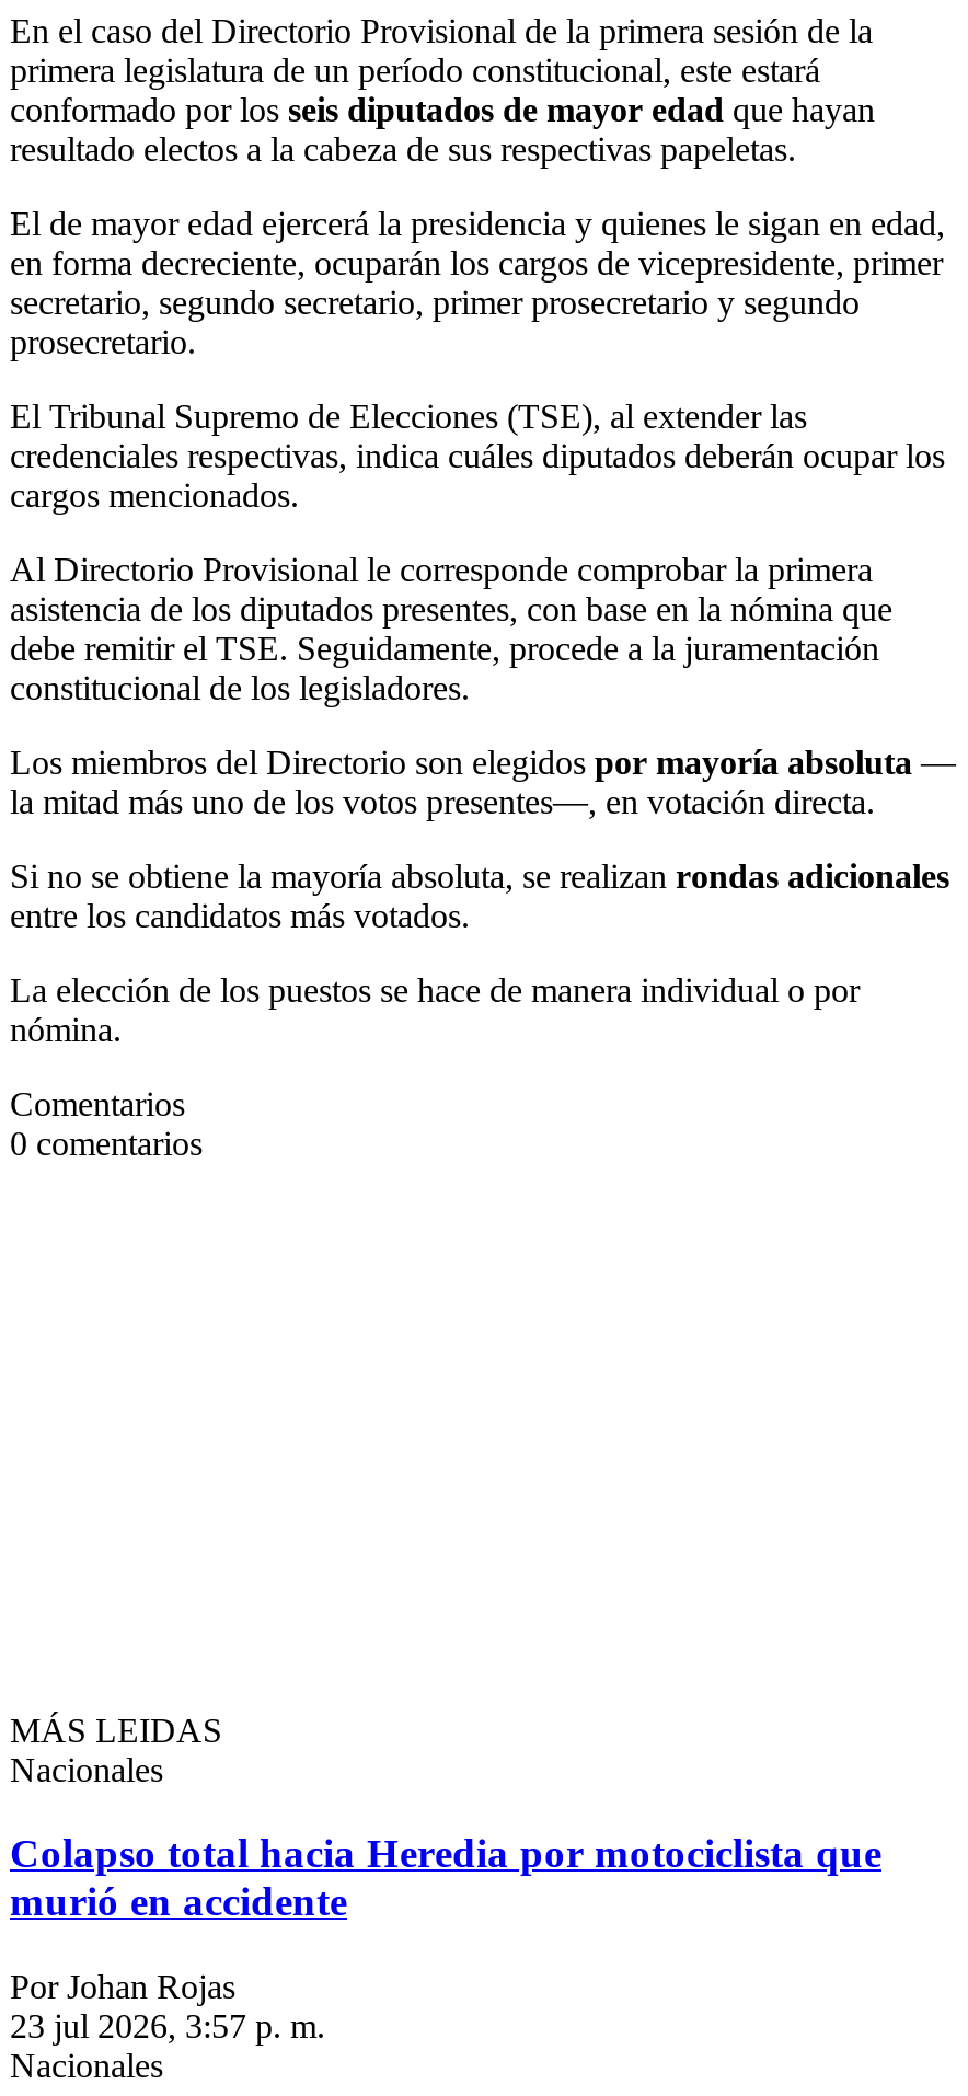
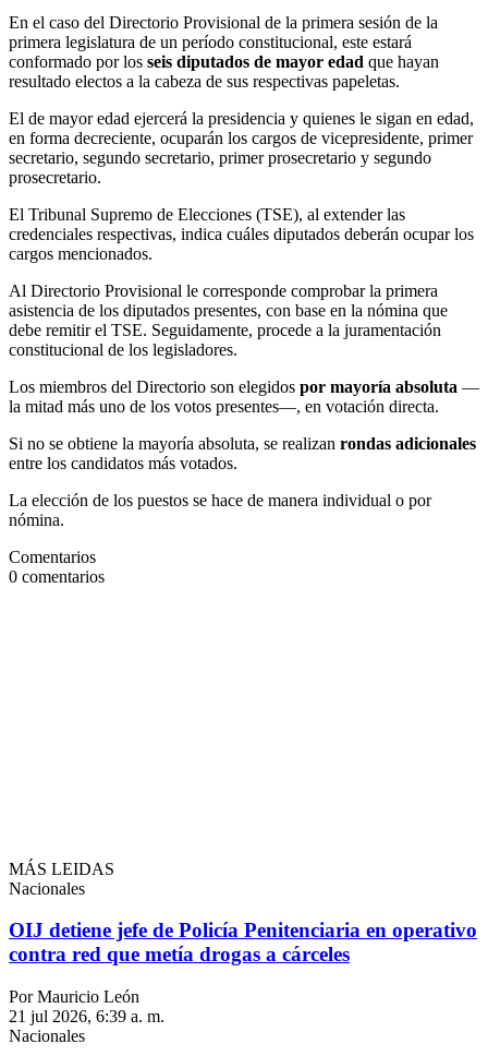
[10,1831,881,1925] Colapso total hacia Heredia por motociclista que | murió en accidente -> [9,919,477,966] OIJ detiene jefe de Policía Penitenciaria en operativo | contra red que metía drogas a cárceles
[10,1968,325,2045] Por Johan Rojas | 23 jul 2026, 3:57 p. m. -> [9,987,164,1026] Por Mauricio León | 21 jul 2026, 6:39 a. m.

